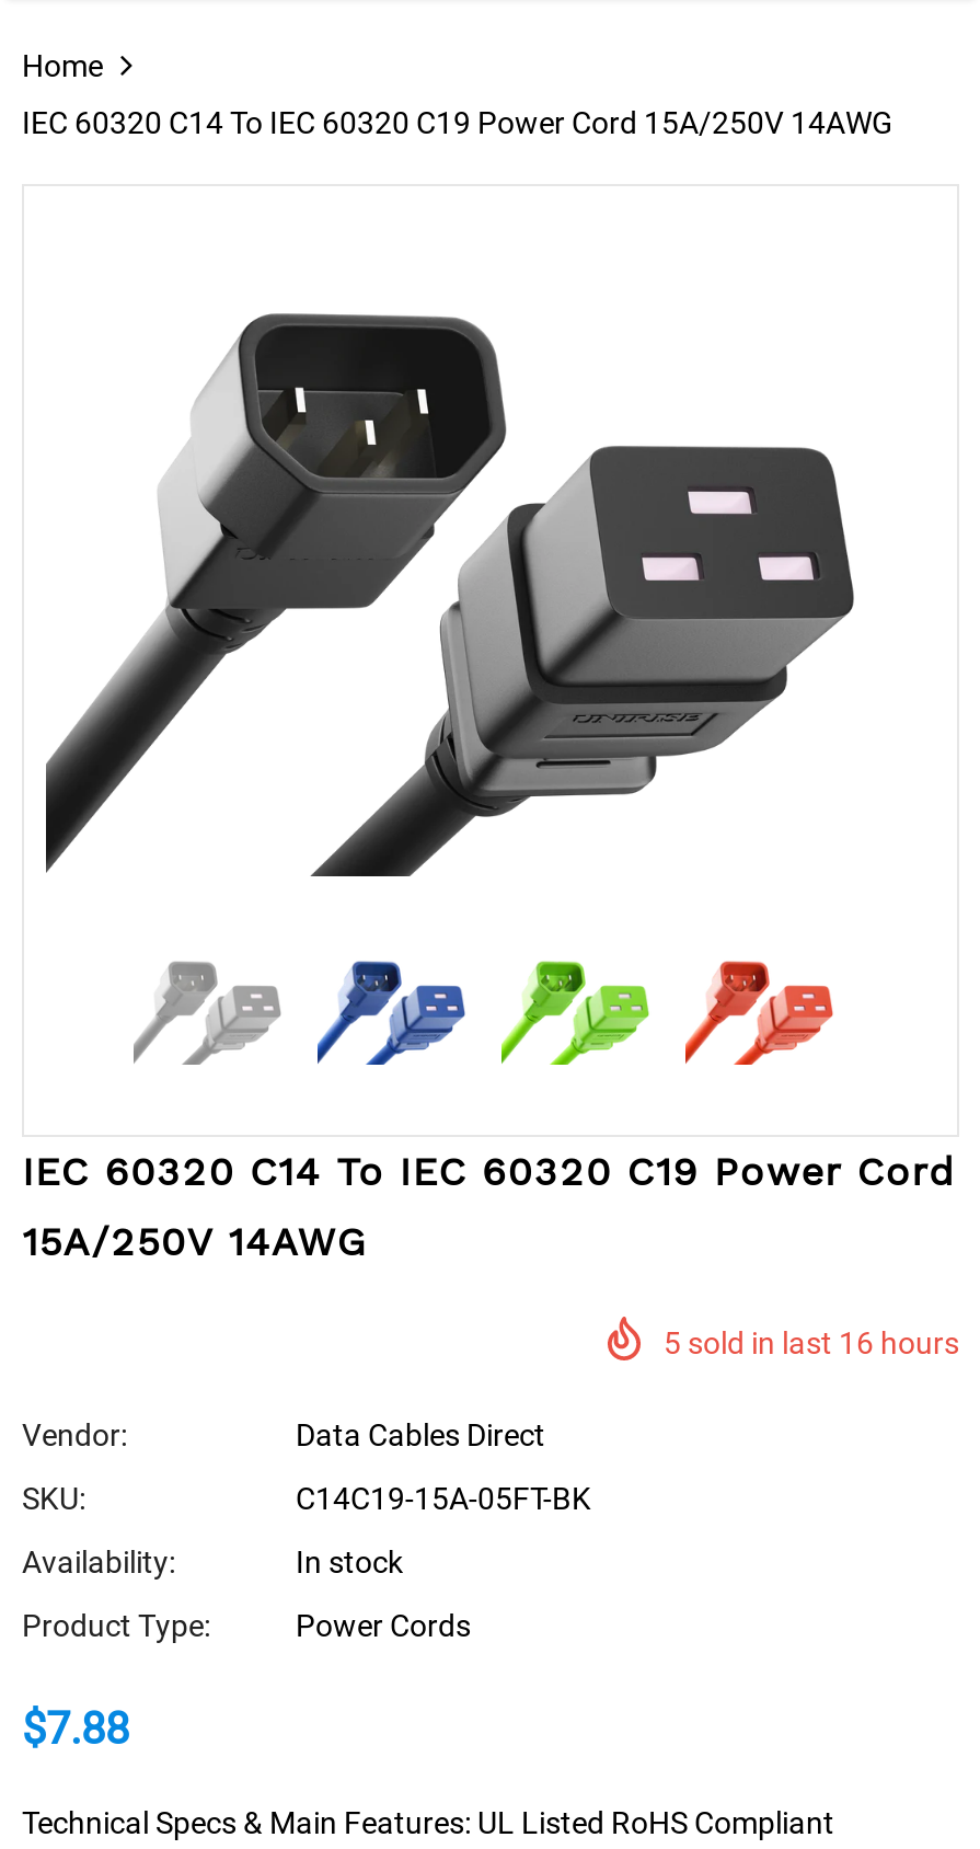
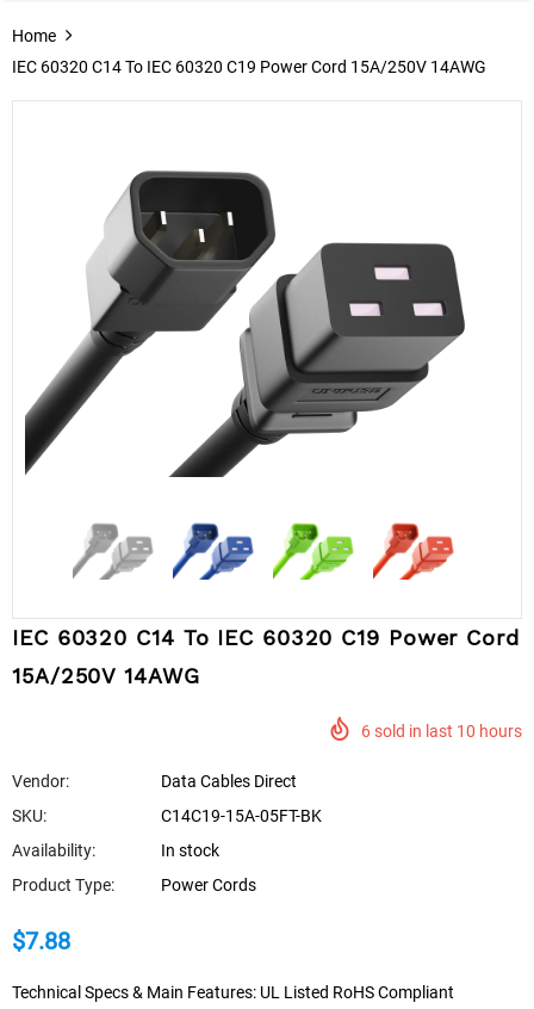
[664,1324,959,1359] 5 sold in last 16 hours -> [361,721,522,740] 6 sold in last 10 hours

